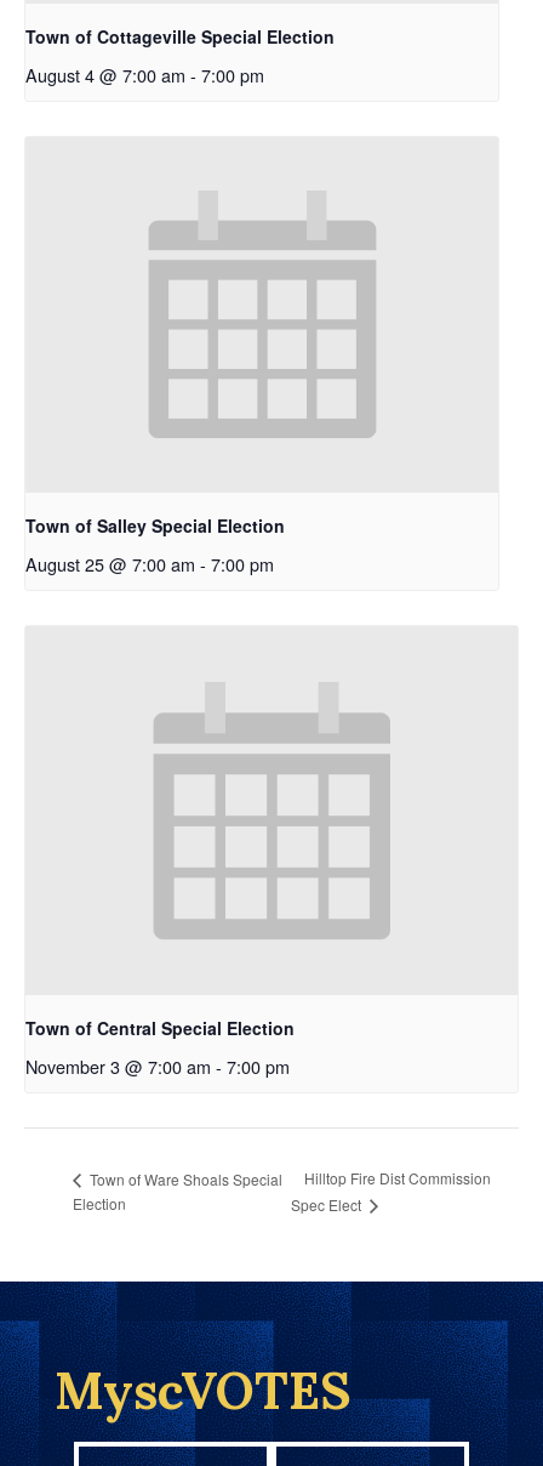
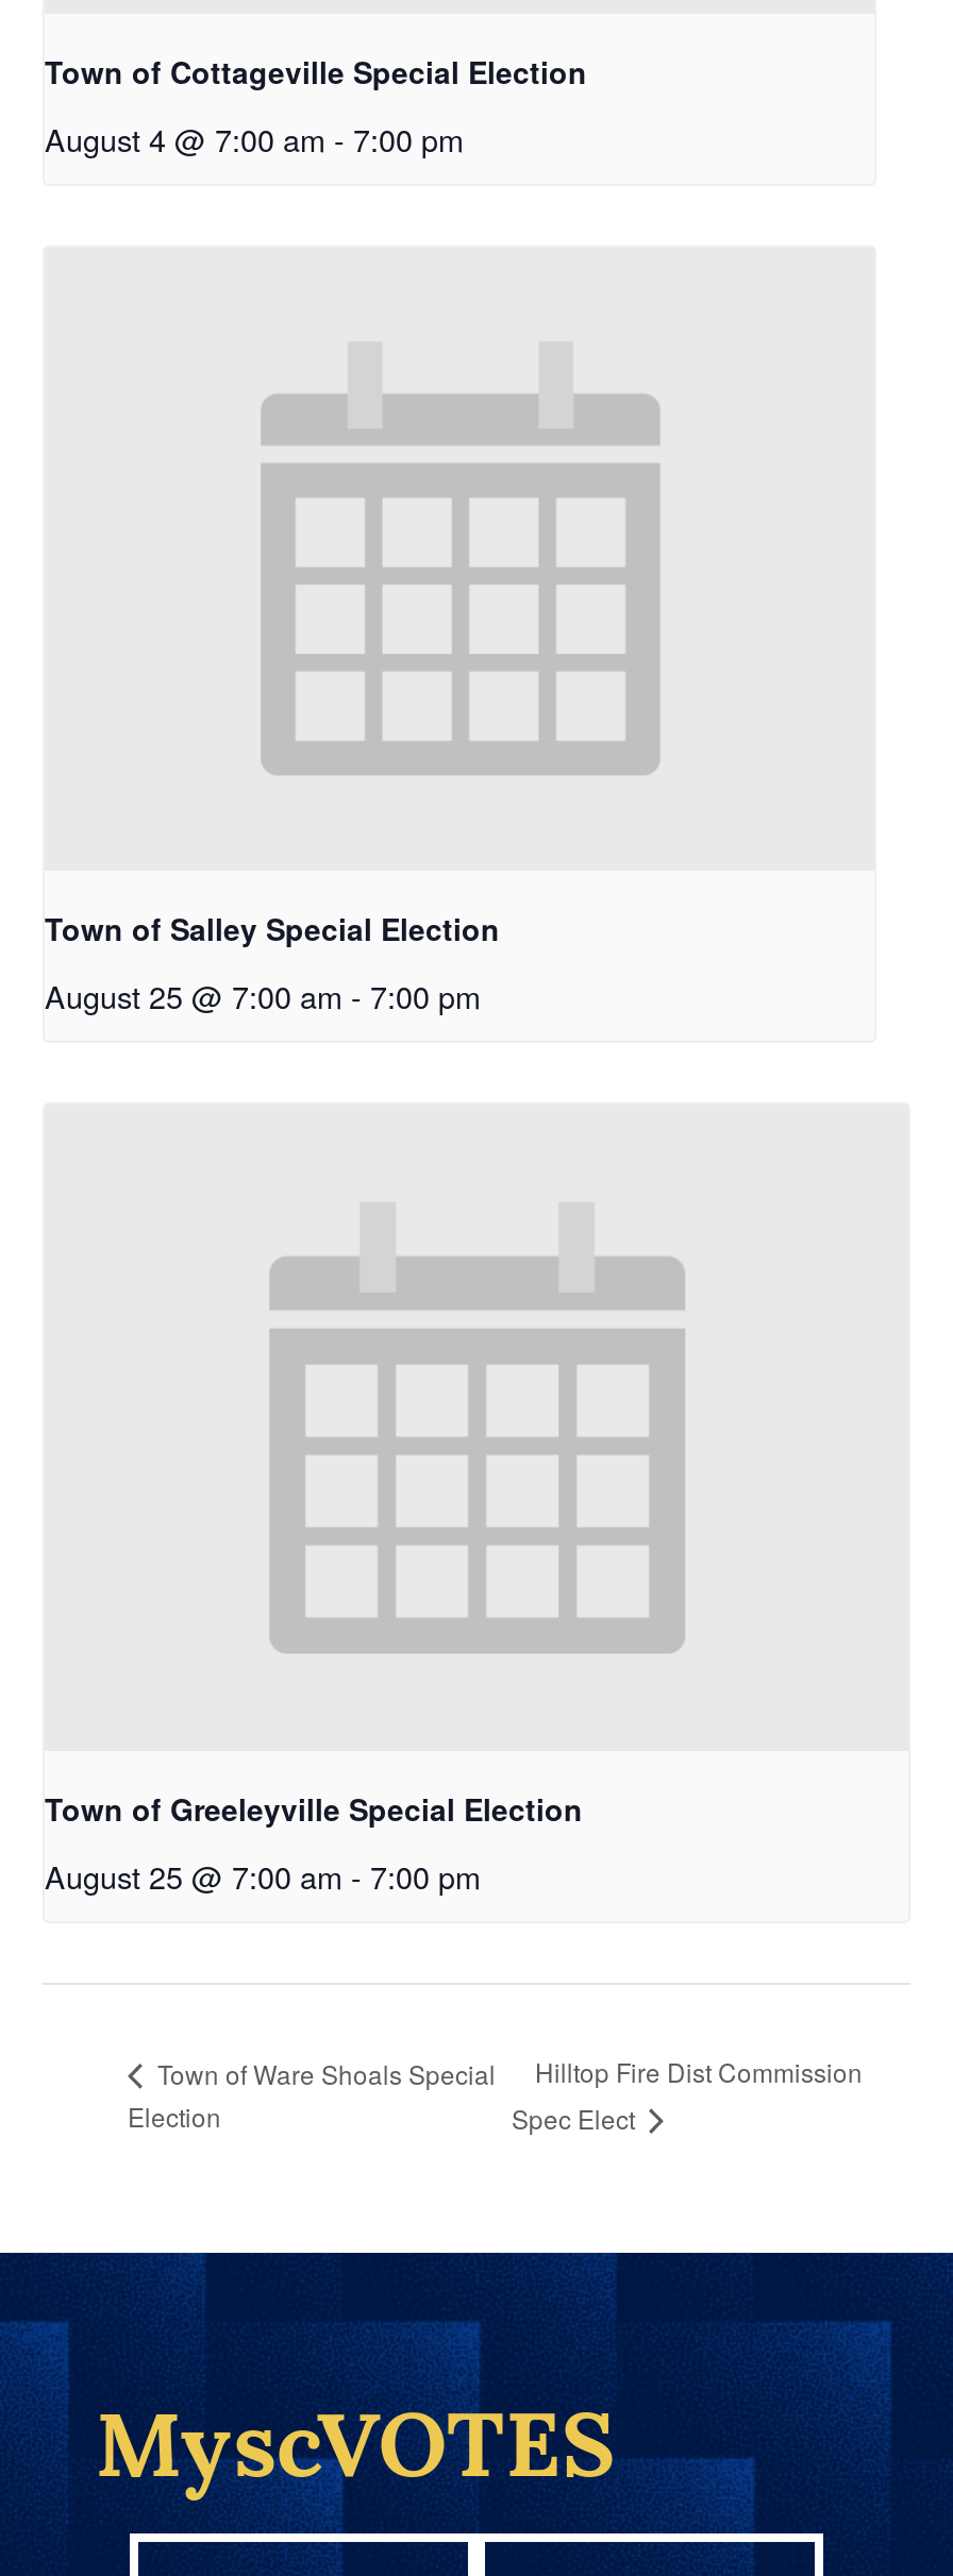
[25,1016,295,1040] Town of Central Special Election -> [45,1787,583,1830] Town of Greeleyville Special Election
[25,1053,290,1079] November 3 @ 7:00 am - 7:00 pm -> [45,1853,481,1898] August 25 @ 7:00 am - 7:00 pm

